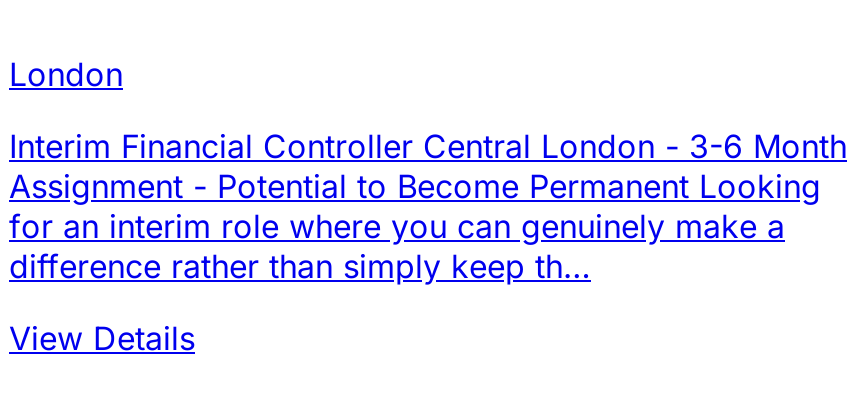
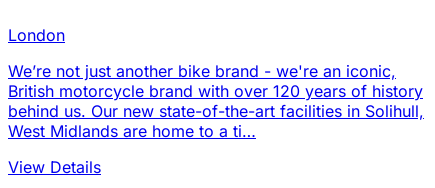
[9,125,847,285] Interim Financial Controller Central London - 3-6 Month | Assignment - Potential to Become Permanent Looking | for an interim role where you can genuinely make a | difference rather than simply keep th… -> [8,61,424,141] We’re not just another bike brand - we're an iconic, | British motorcycle brand with over 120 years of history | behind us. Our new state-of-the-art facilities in Solihull, | West Midlands are home to a ti…

